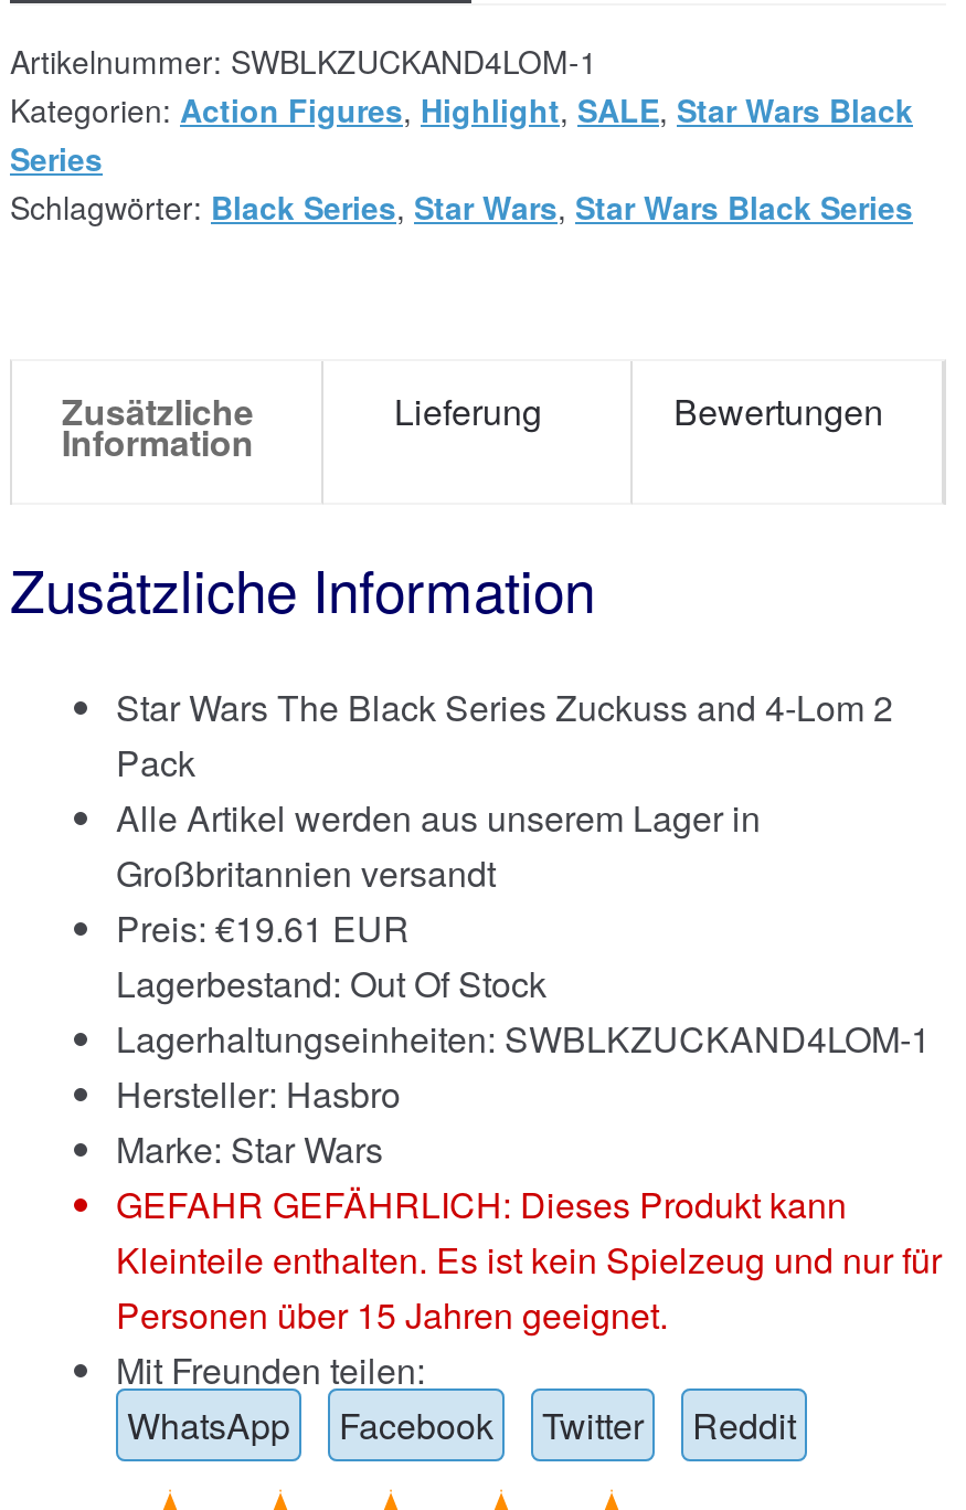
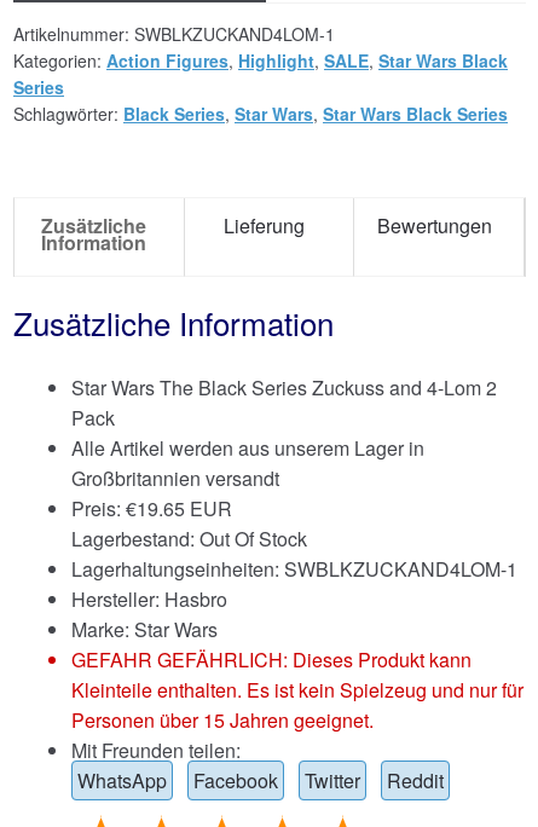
[116,903,410,953] Preis: €19.61 EUR -> [71,495,232,522] Preis: €19.65 EUR

